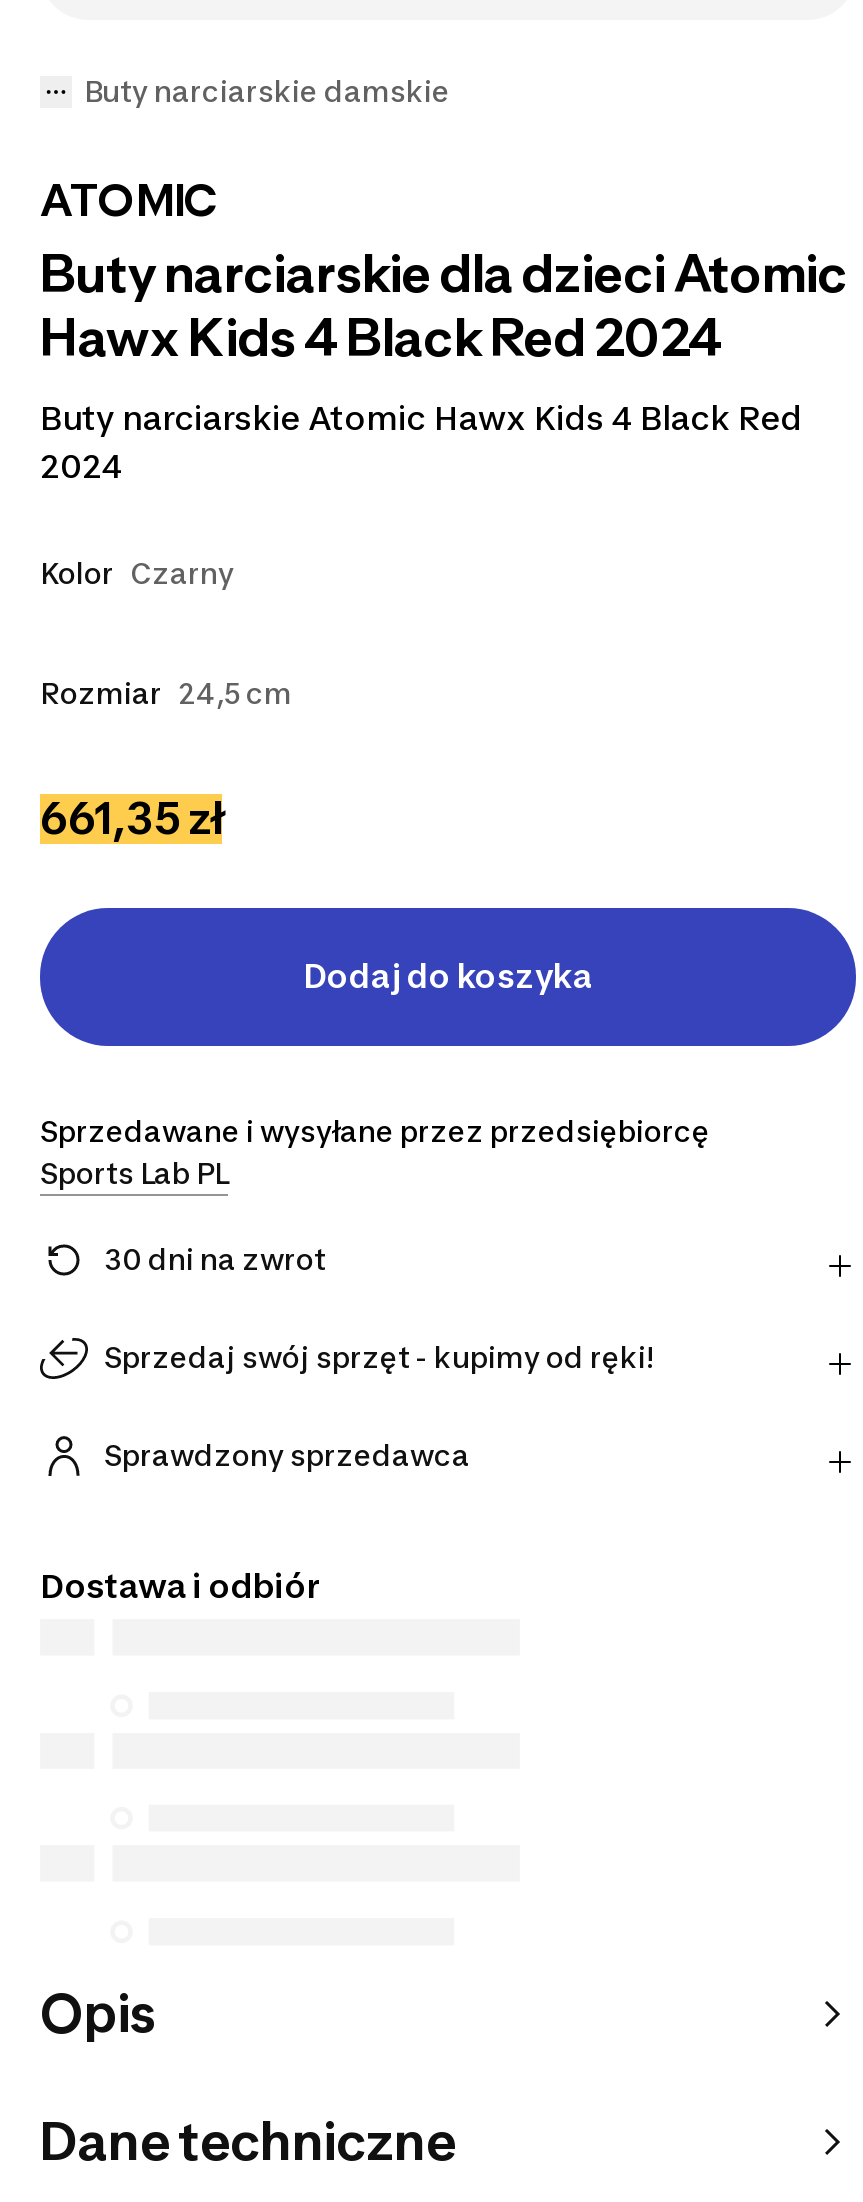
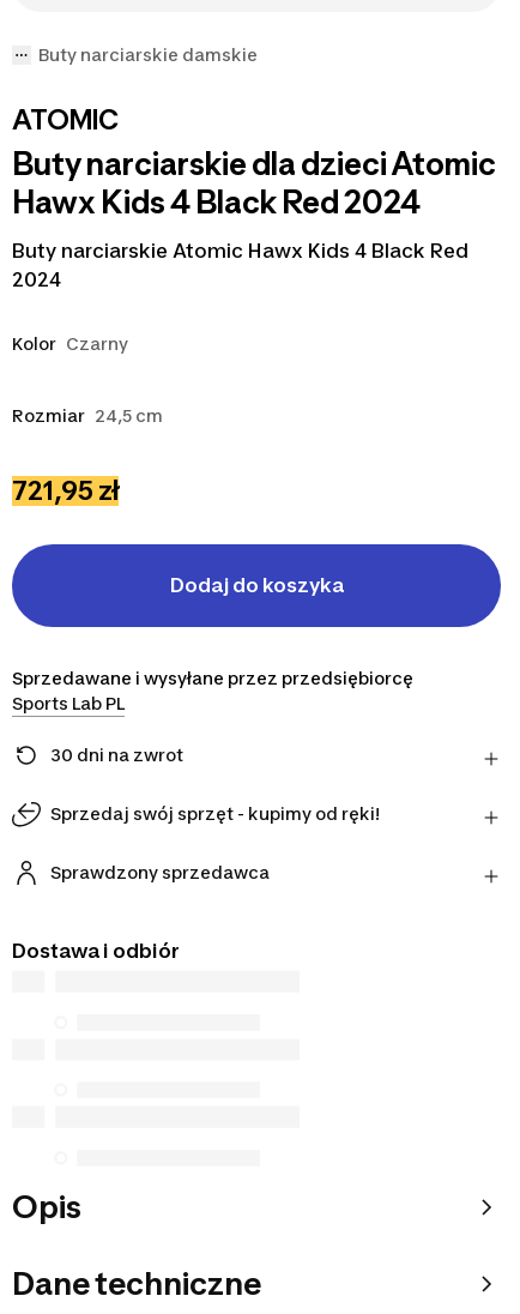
[40,792,222,844] 661,35 zł -> [12,475,119,506] 721,95 zł

